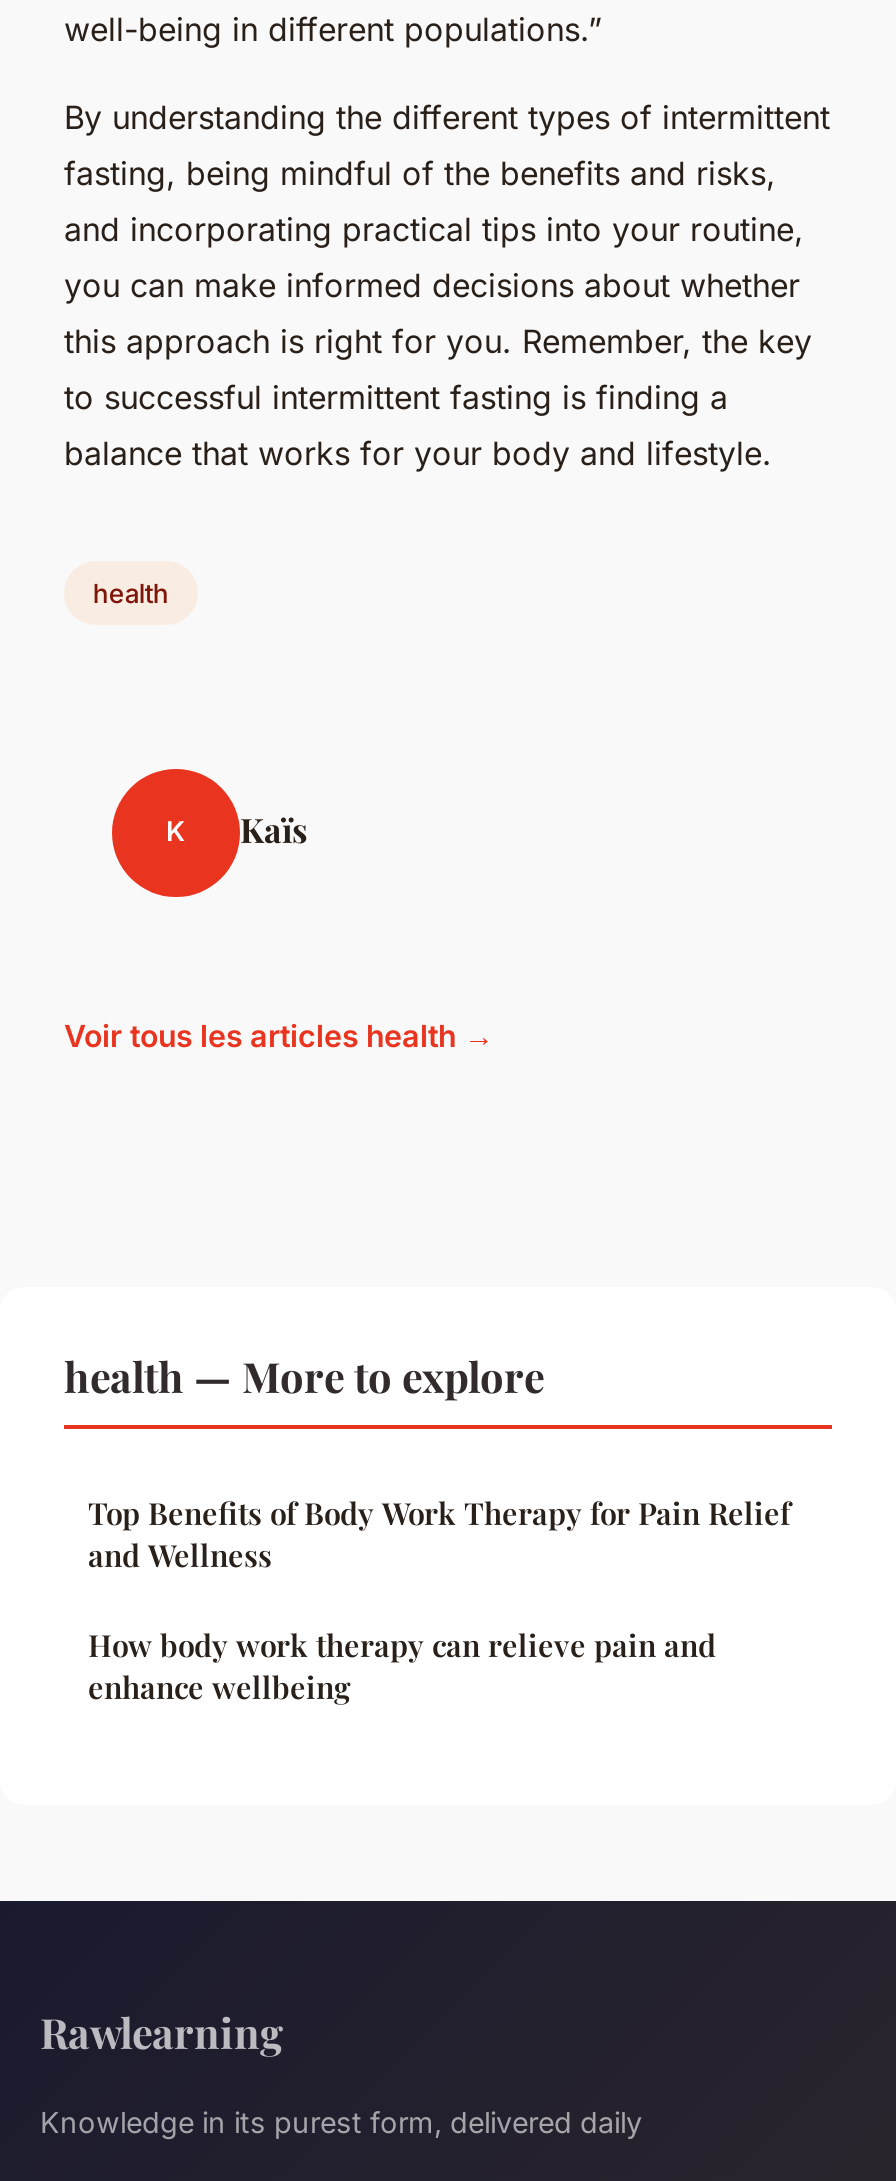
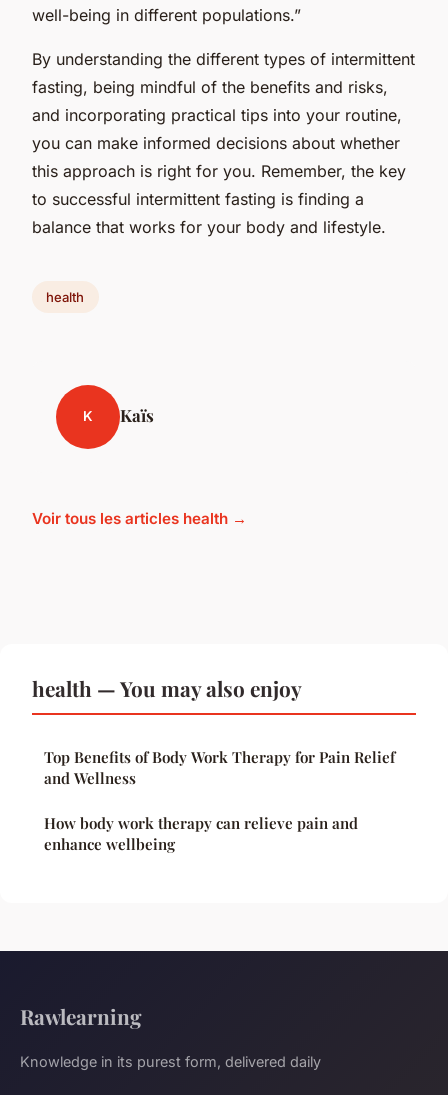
[64,1347,544,1403] health — More to explore -> [32,674,302,702] health — You may also enjoy

